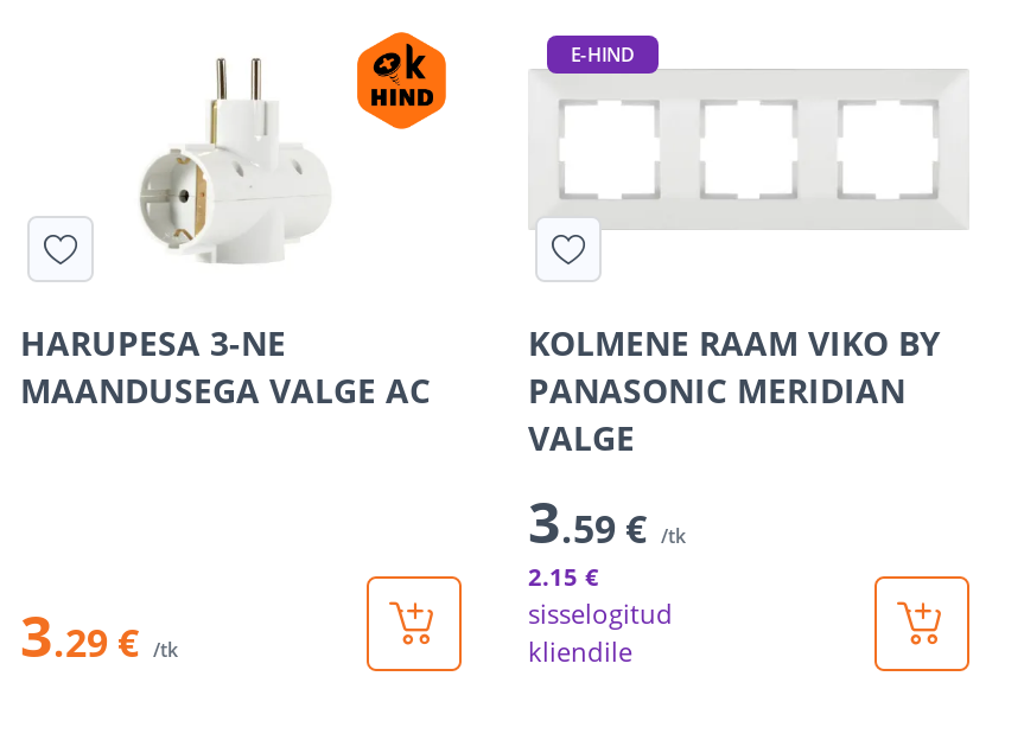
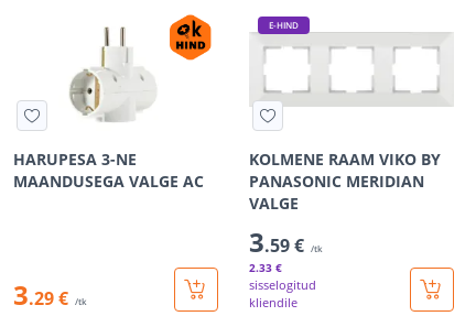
[528,560,599,593] 2.15 € -> [249,260,282,275] 2.33 €

